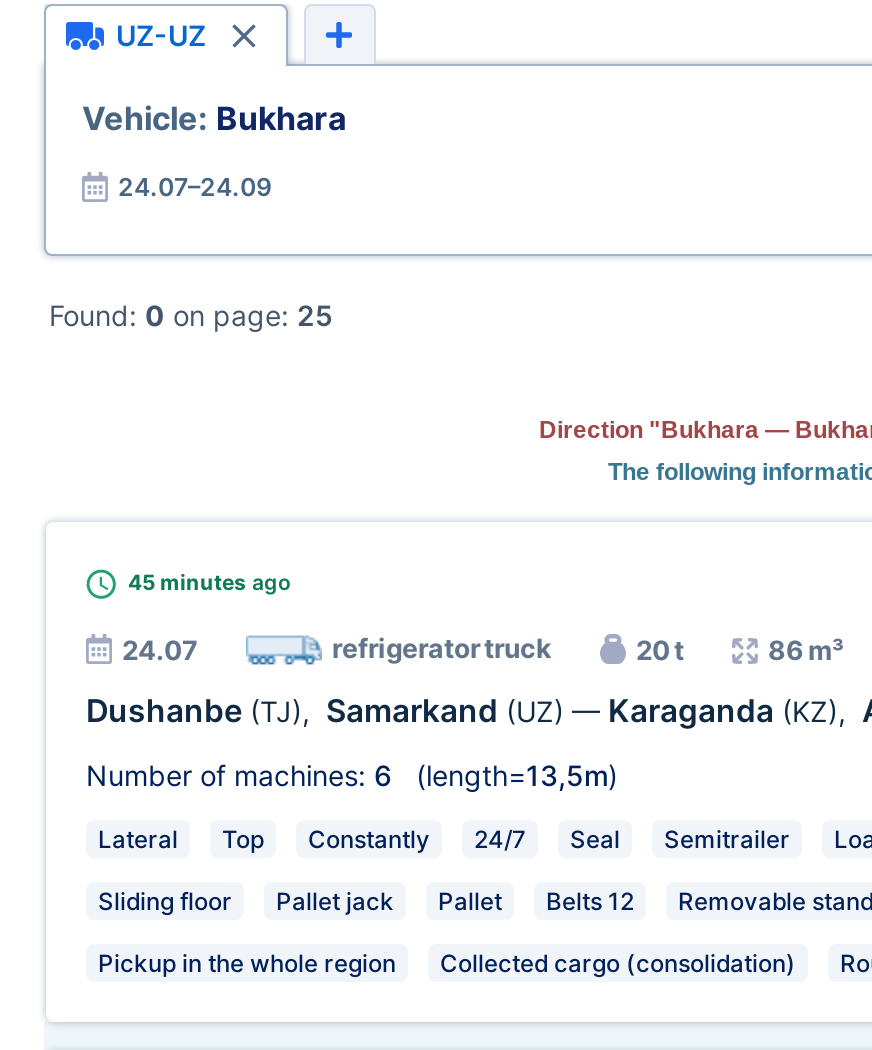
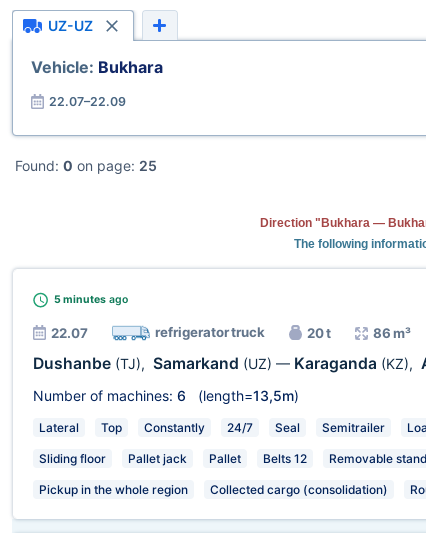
[118,172,272,202] 24.07–24.09 -> [49,94,126,109] 22.07–22.09
[128,570,290,596] 45 minutes ago -> [54,293,128,306] 5 minutes ago
[122,634,198,666] 24.07 -> [51,325,88,341] 22.07

